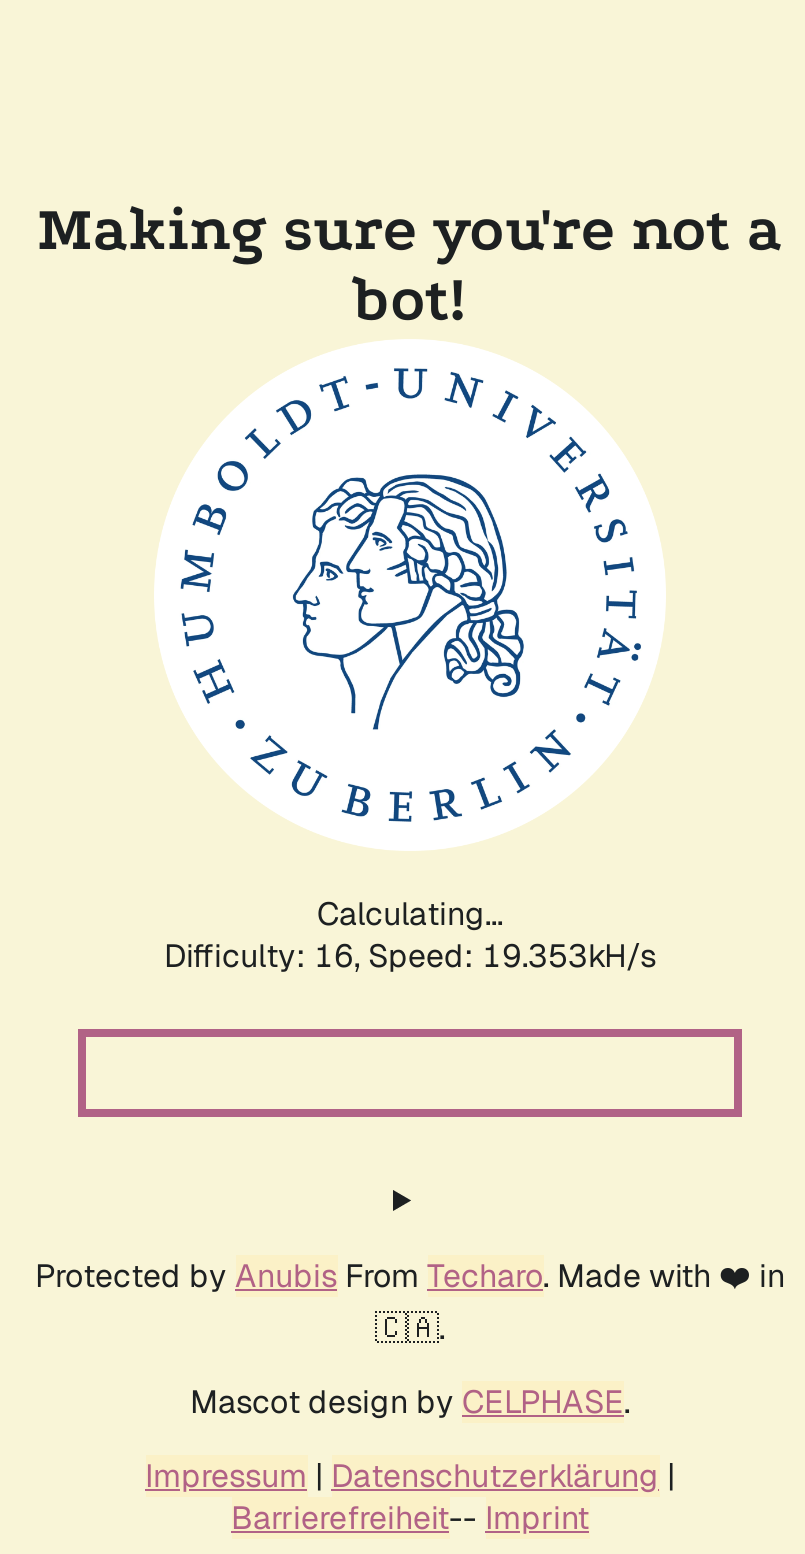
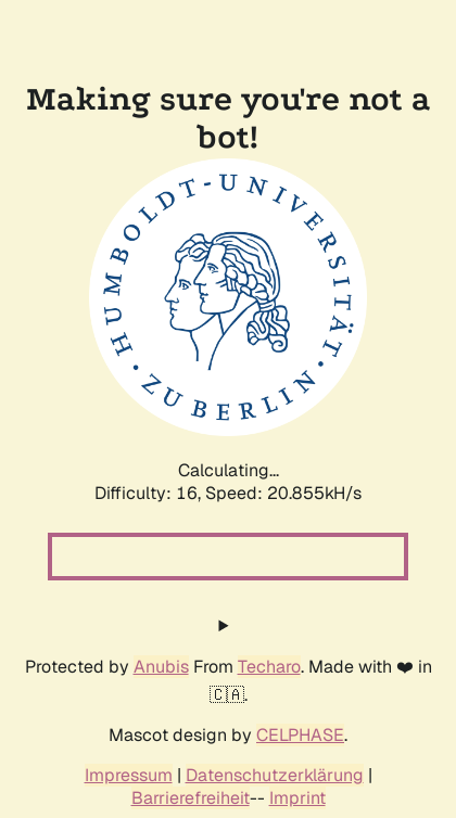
[164,935,656,977] Difficulty: 16, Speed: 19.353kH/s -> [94,482,362,504] Difficulty: 16, Speed: 20.855kH/s

